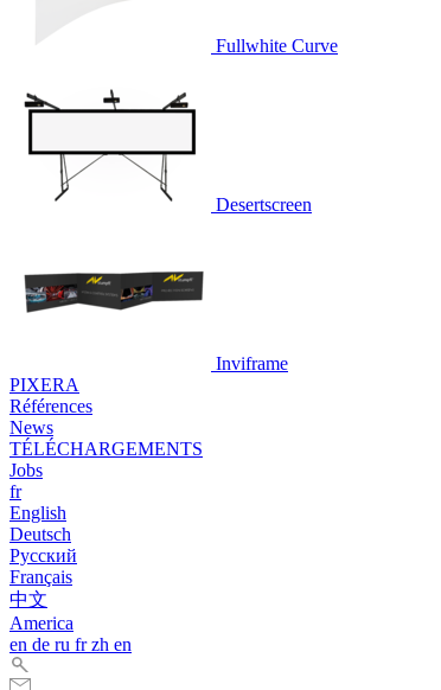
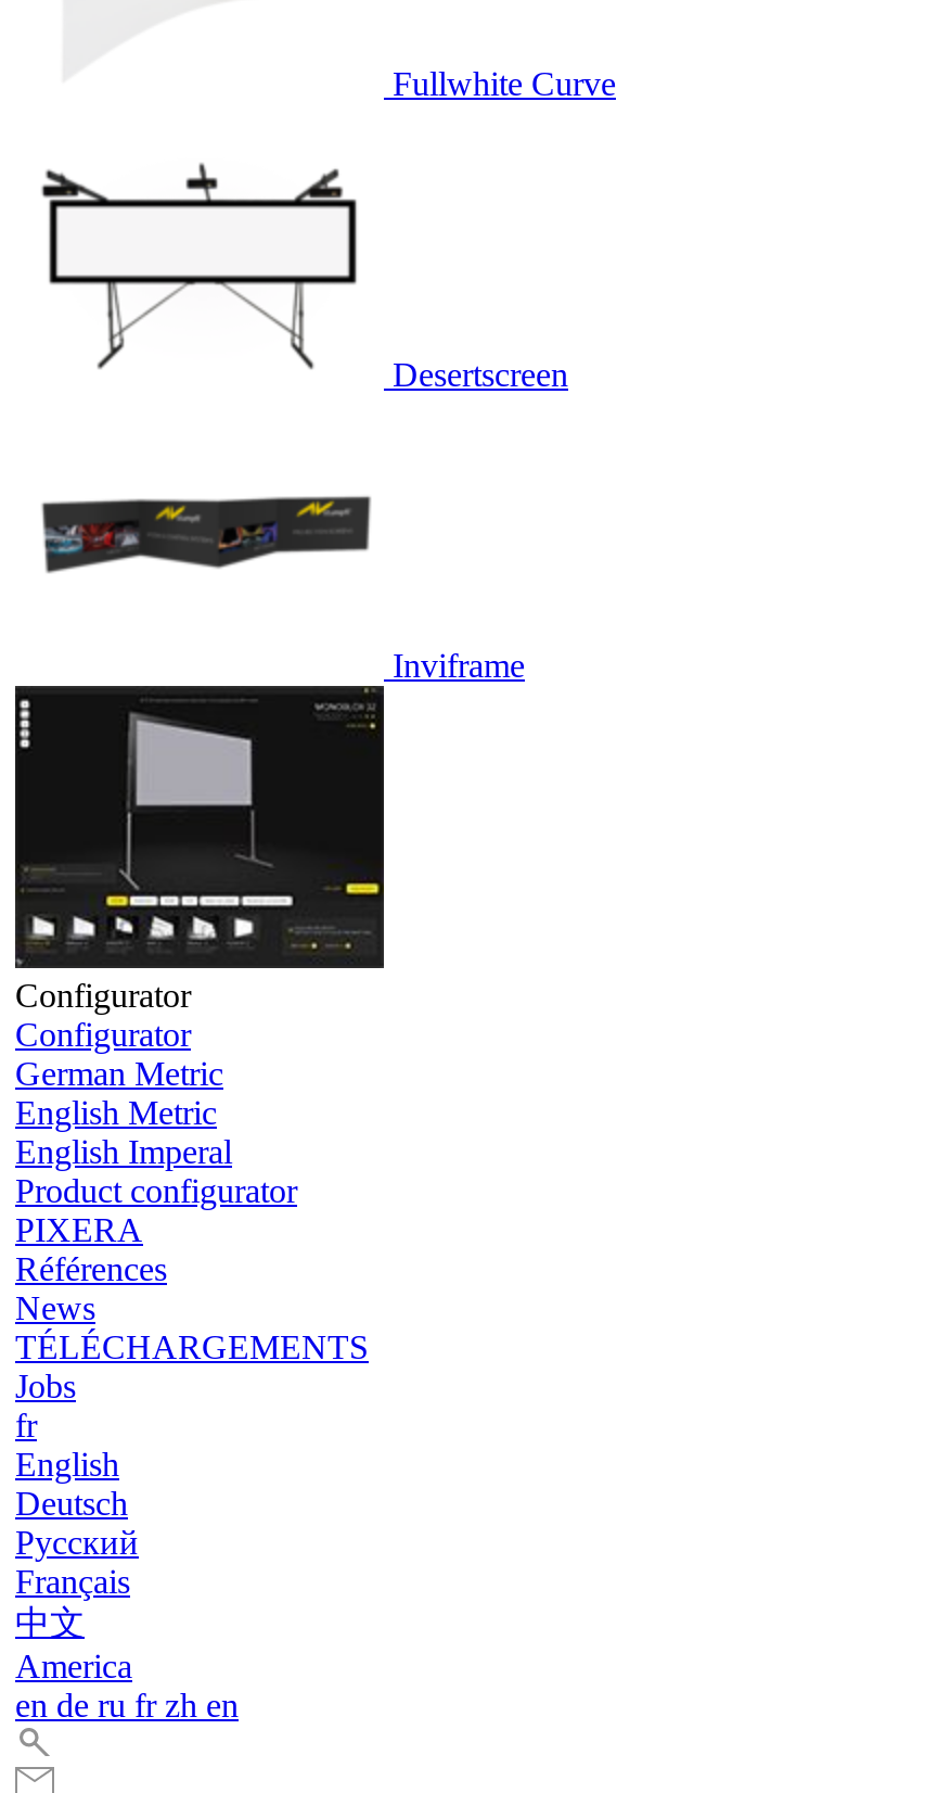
none -> [13,684,386,1209] [image] | Configurator | Configurator | German Metric | English Metric | English Imperal | Product configurator

